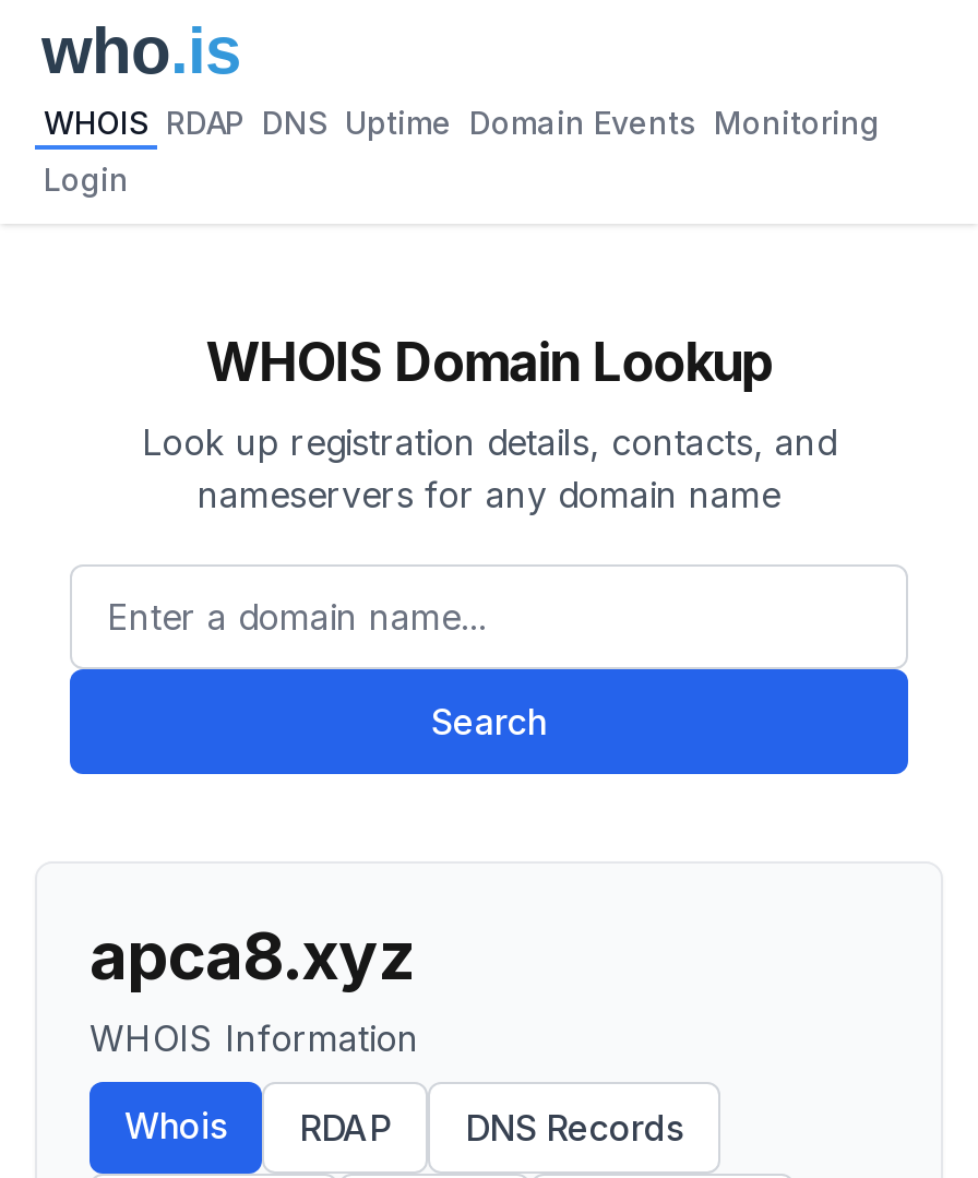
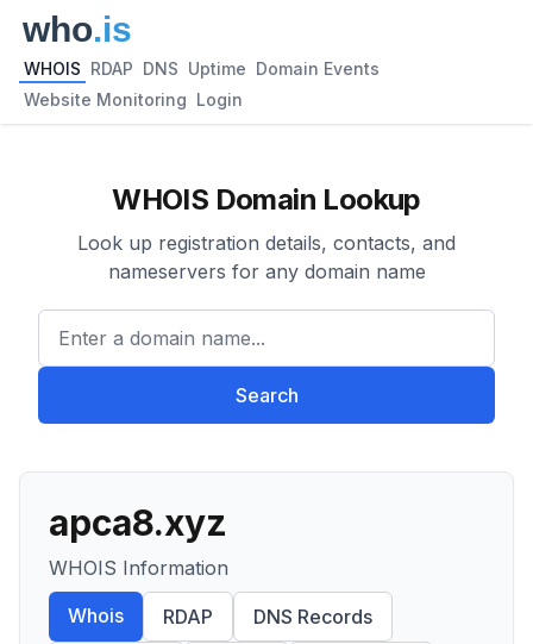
[44,104,880,141] WHOIS RDAP DNS Uptime Domain Events Monitoring -> [24,58,380,79] WHOIS RDAP DNS Uptime Domain Events
[44,160,129,198] Login -> [24,89,243,110] Website Monitoring Login

